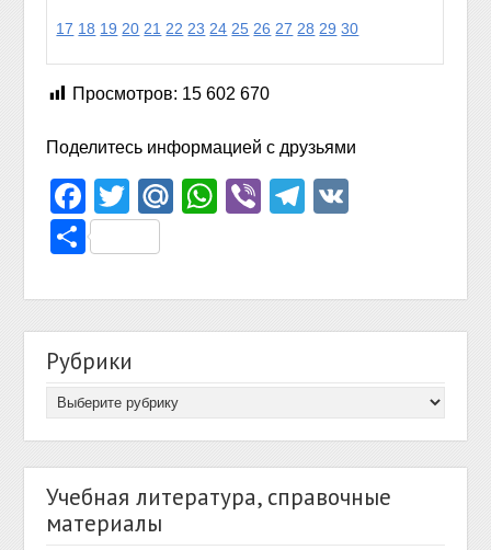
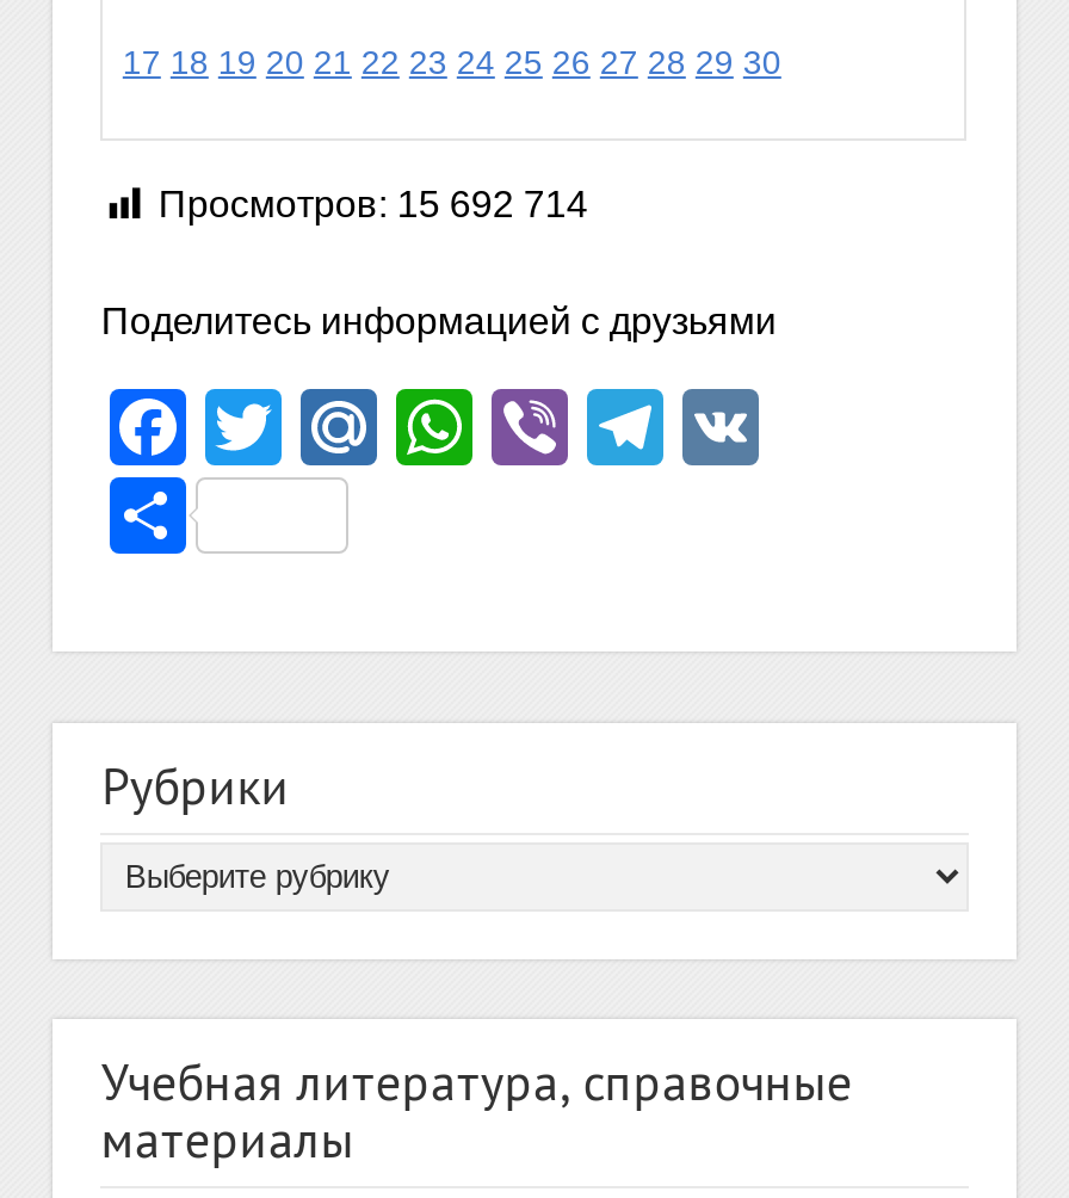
[73,84,270,103] Просмотров: 15 602 670 -> [158,184,588,224] Просмотров: 15 692 714

